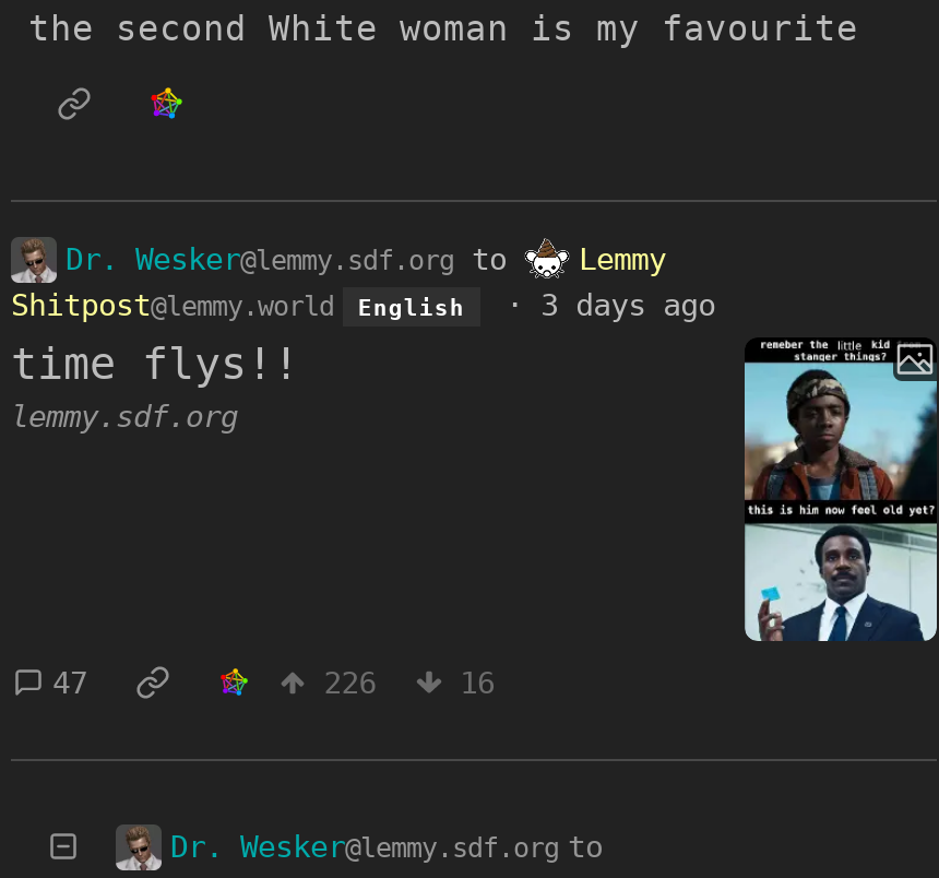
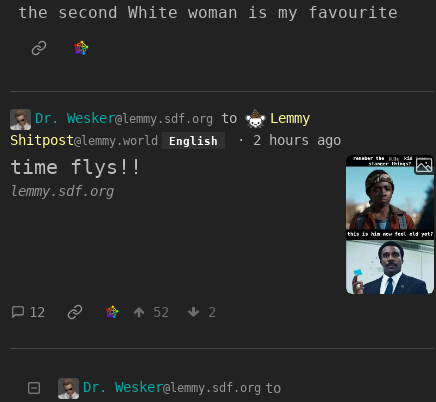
[11,287,715,322] Shitpost@lemmy.world English · 3 days ago -> [10,132,341,148] Shitpost@lemmy.world English · 2 hours ago
[52,664,87,699] 47 -> [29,304,45,320] 12
[324,664,376,699] 226 -> [153,304,169,320] 52
[460,664,495,699] 16 -> [207,304,215,320] 2

